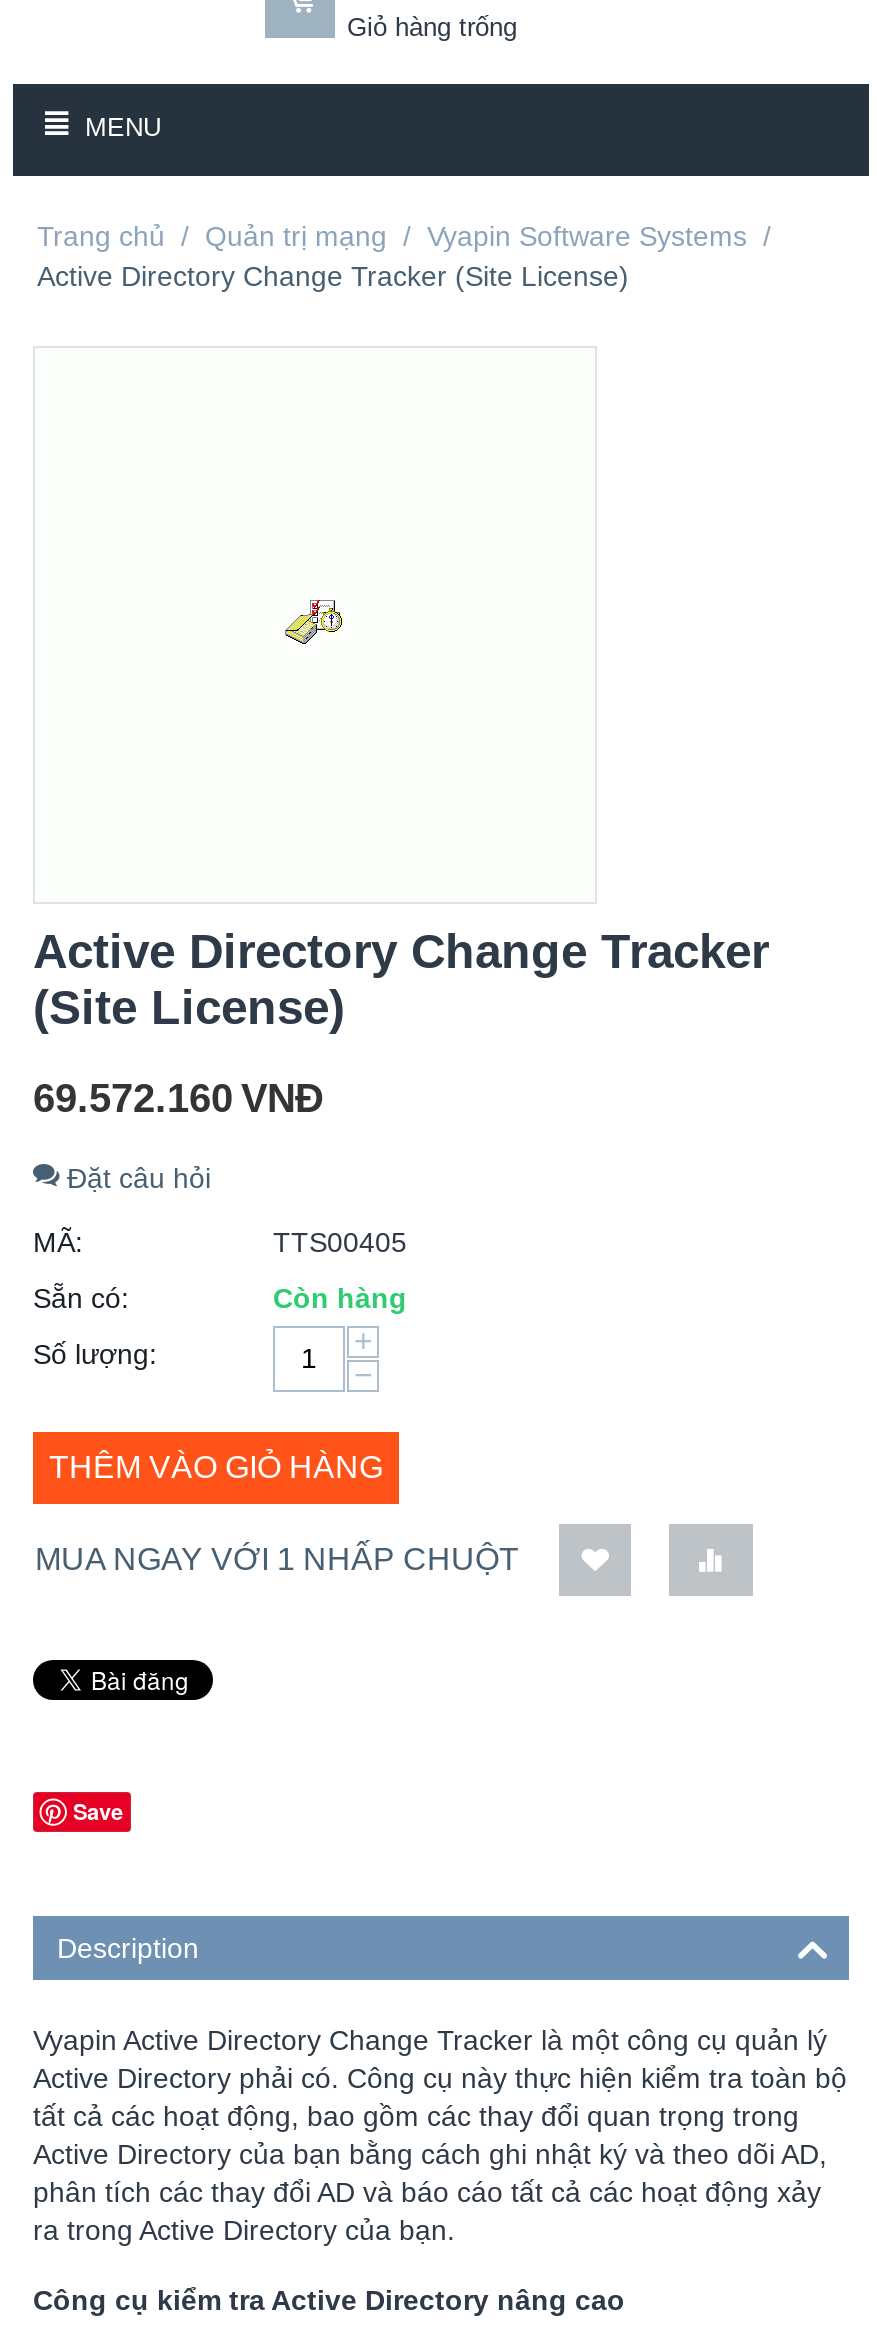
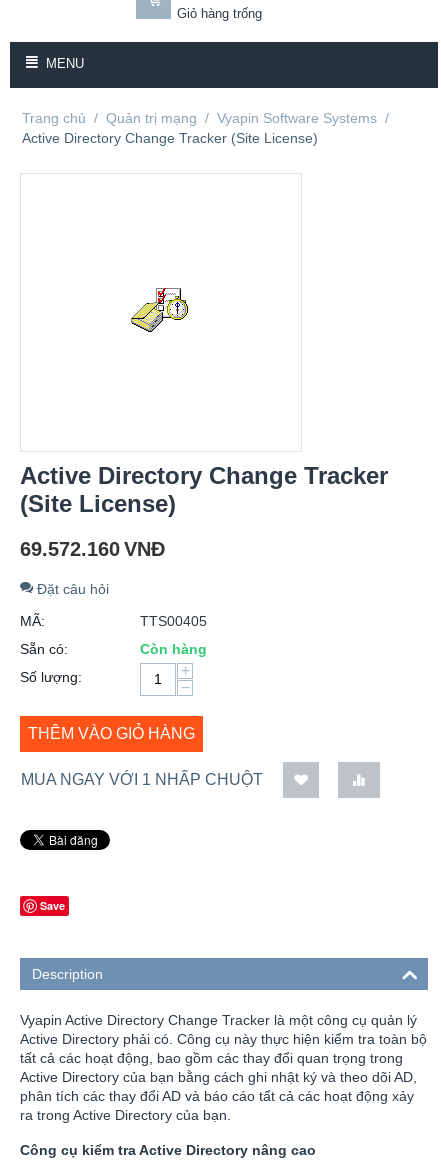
[255,576,369,664] [image] -> [130,287,189,333] [image]

